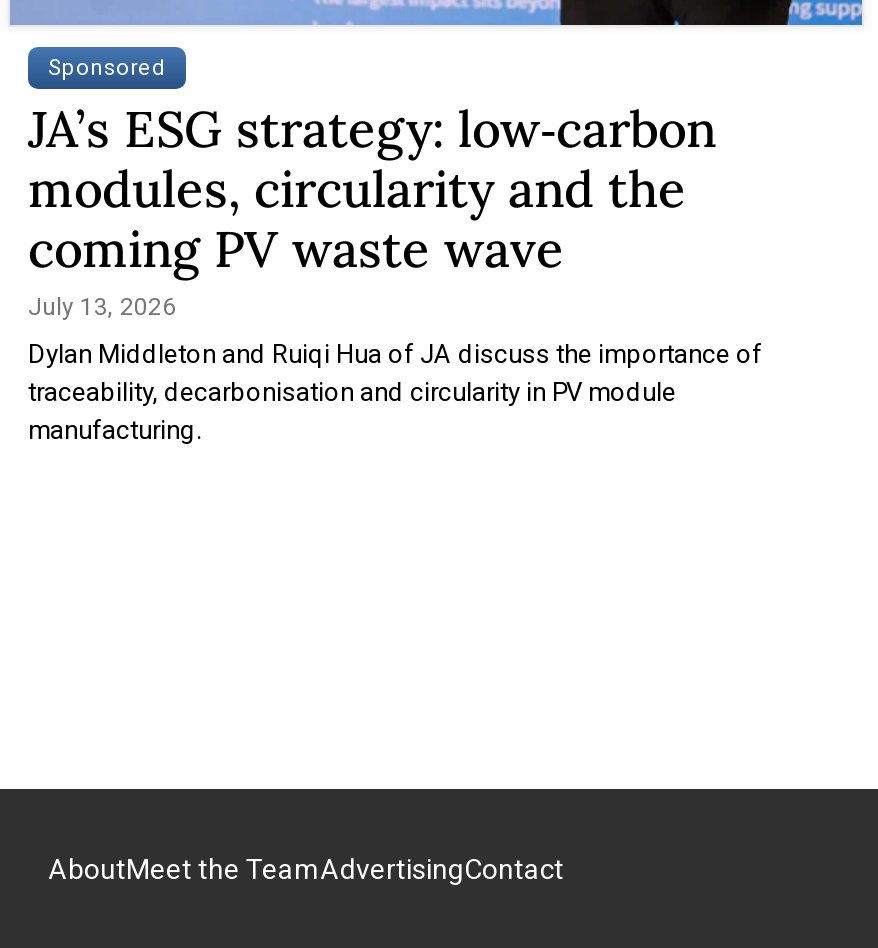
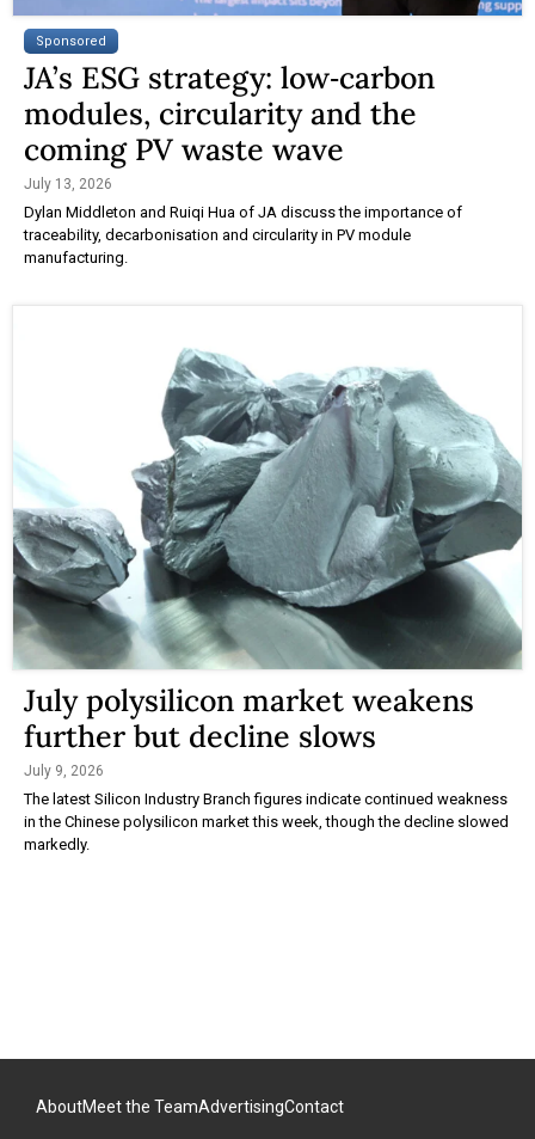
none -> [12,348,523,854] [image] | July polysilicon market weakens | further but decline slows | July 9, 2026 | The latest Silicon Industry Branch figures indicate continued weakness | in the Chinese polysilicon market this week, though the decline slowed | markedly.

